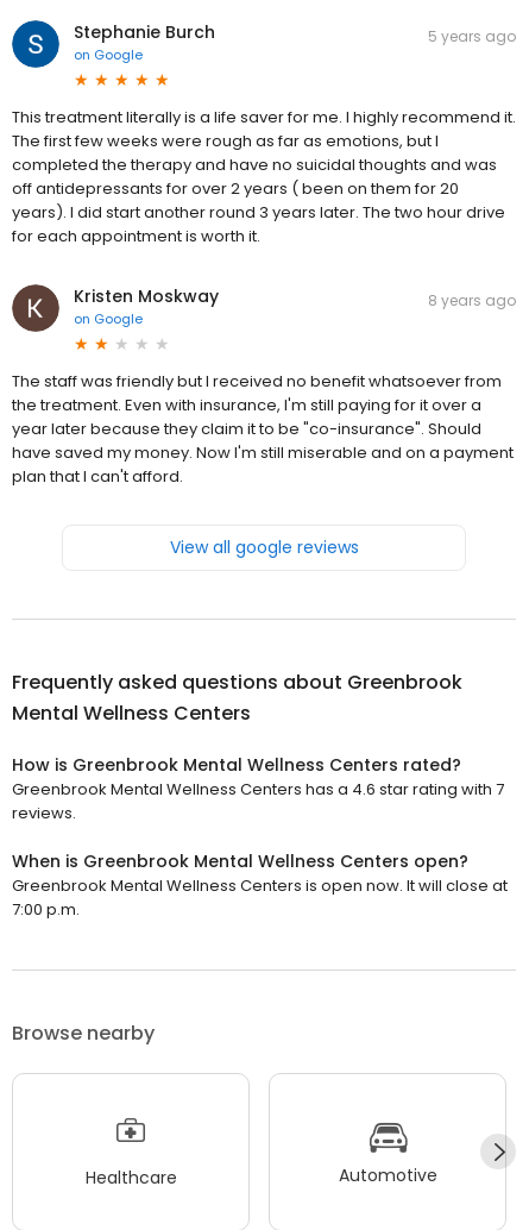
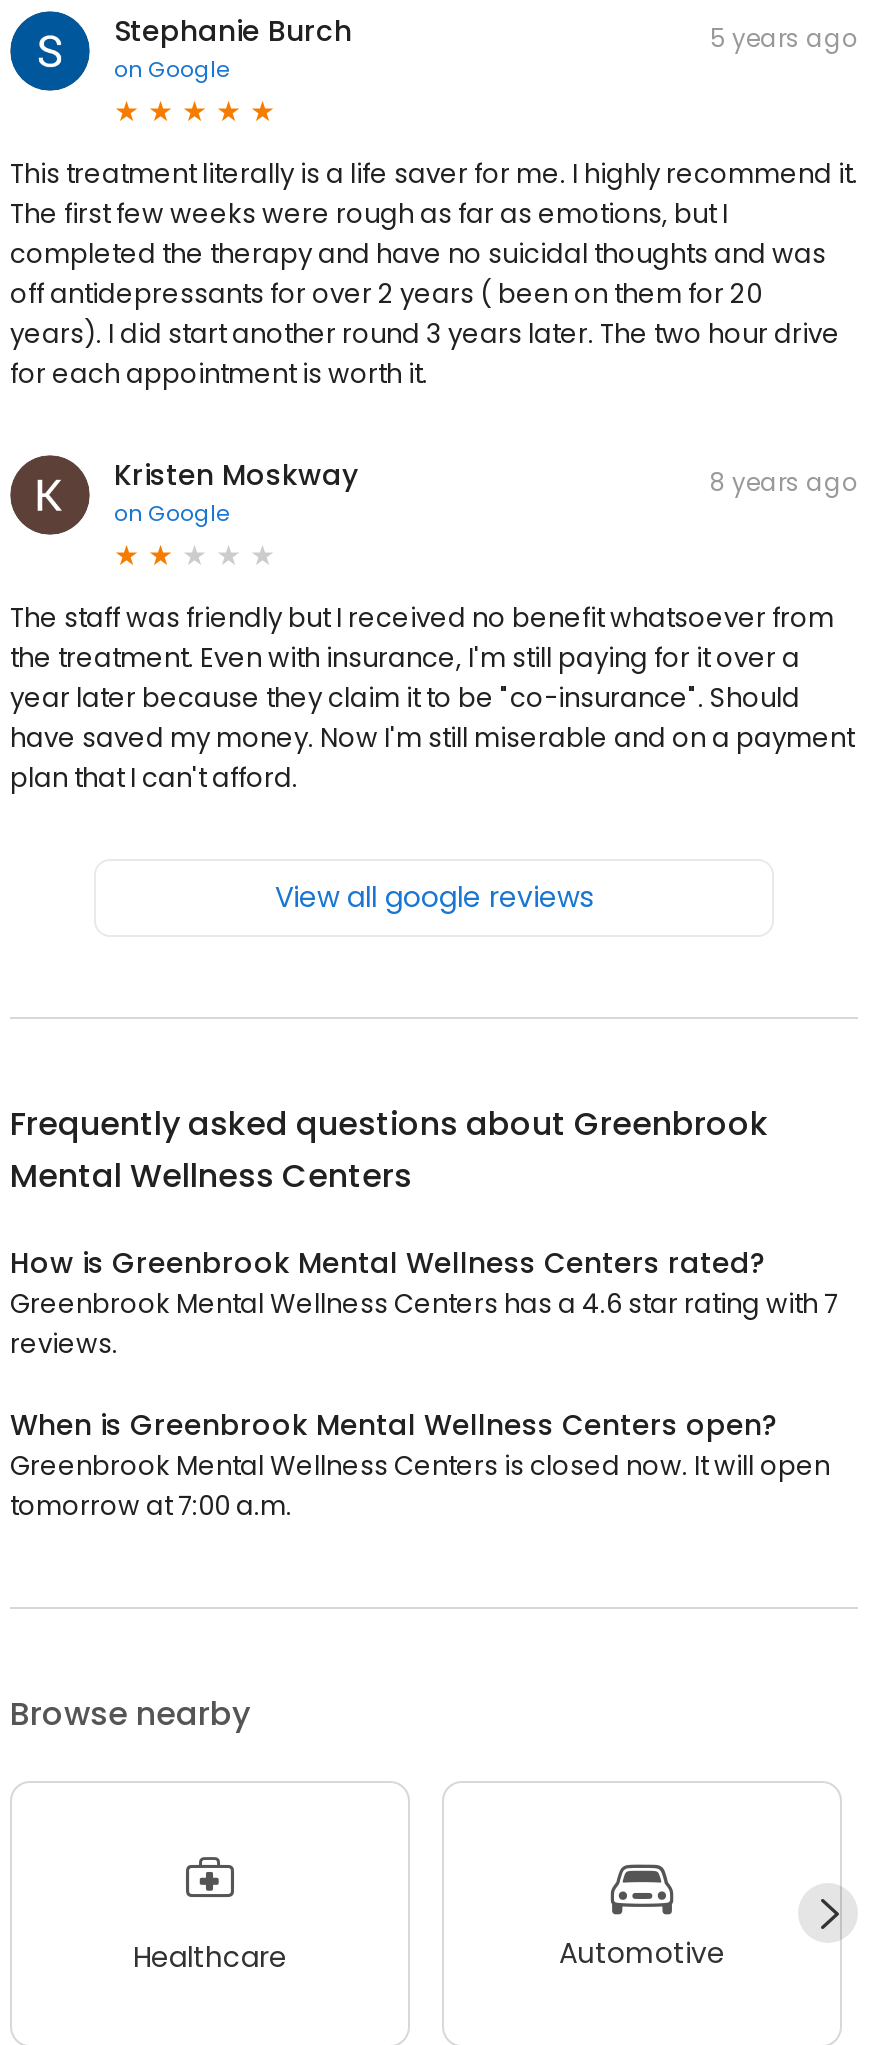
[12,874,508,921] Greenbrook Mental Wellness Centers is open now. It will close at | 7:00 p.m. -> [10,1447,830,1525] Greenbrook Mental Wellness Centers is closed now. It will open | tomorrow at 7:00 a.m.

